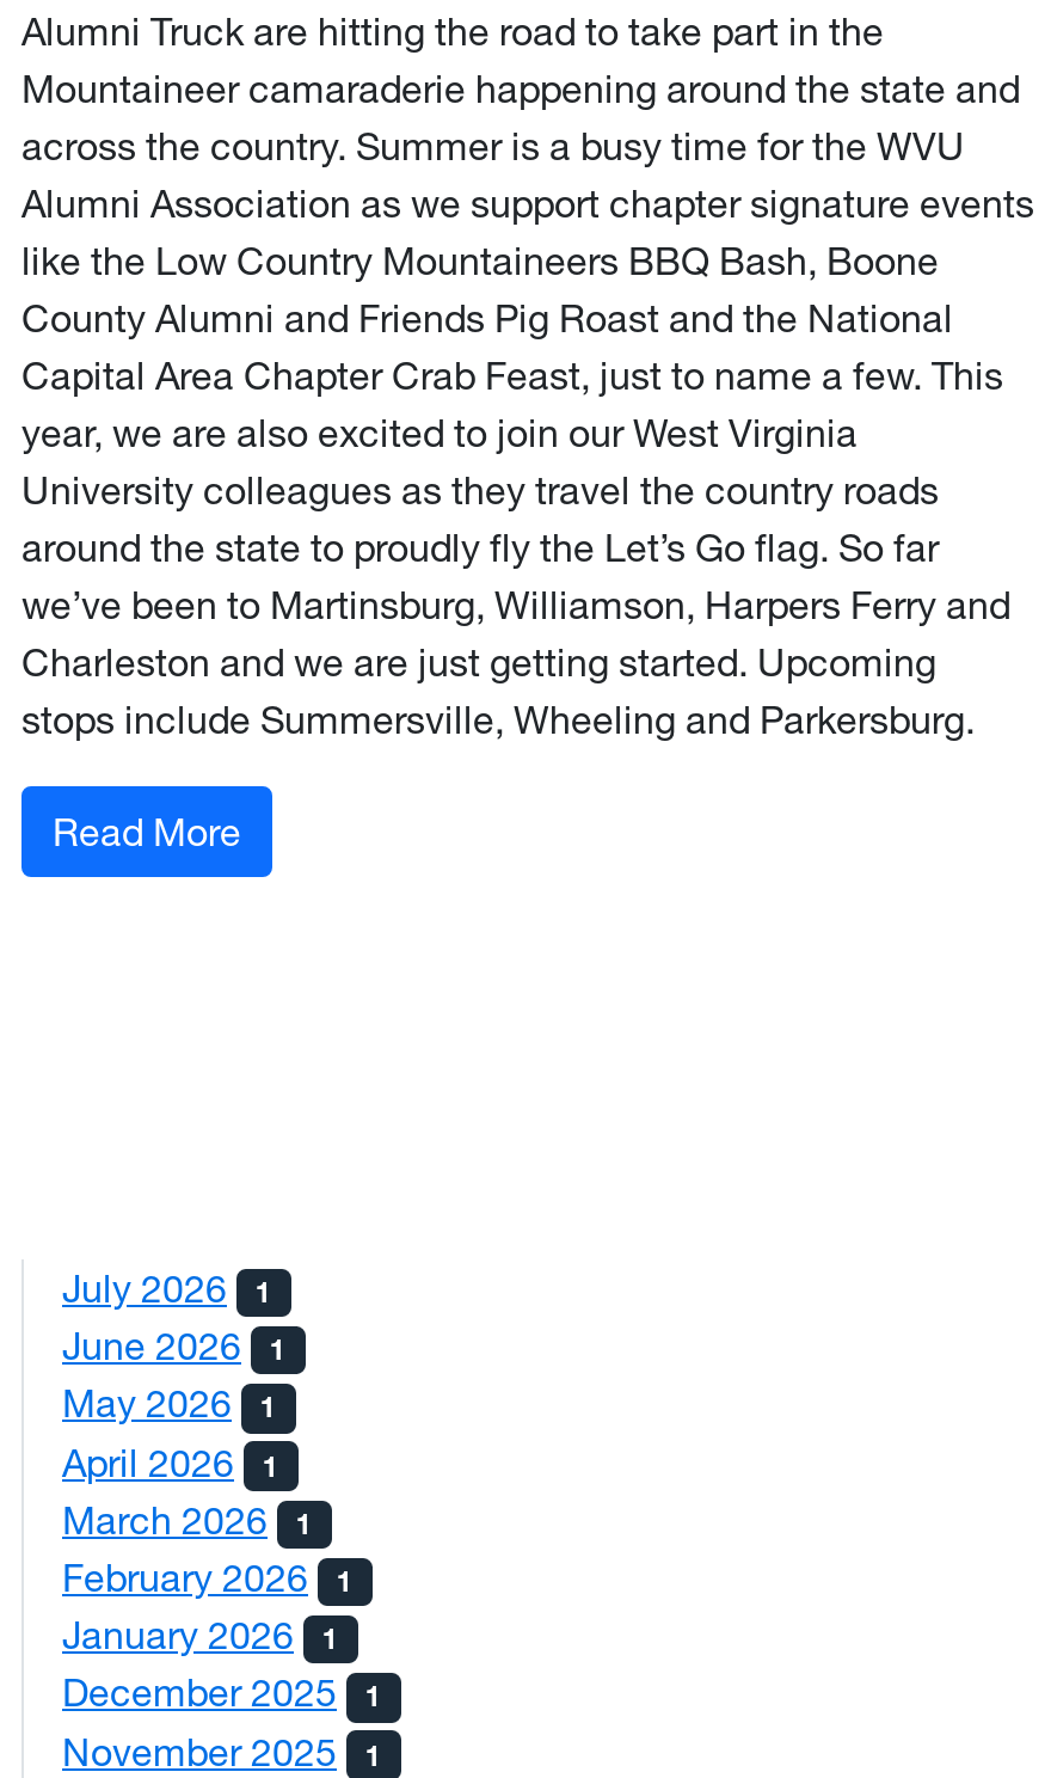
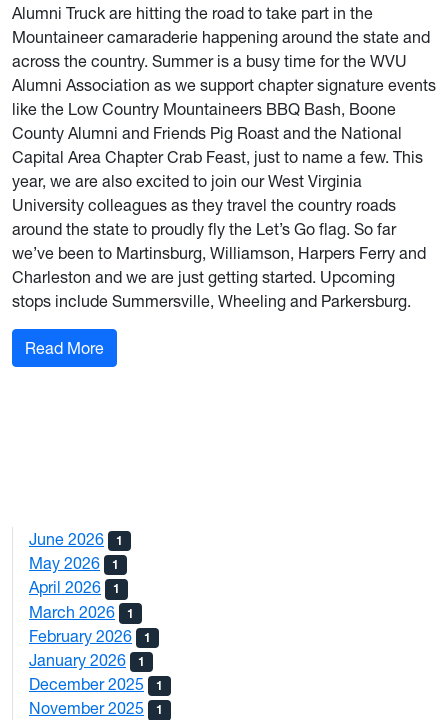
[62,1264,272,1312] July 2026 | 1 -> none

